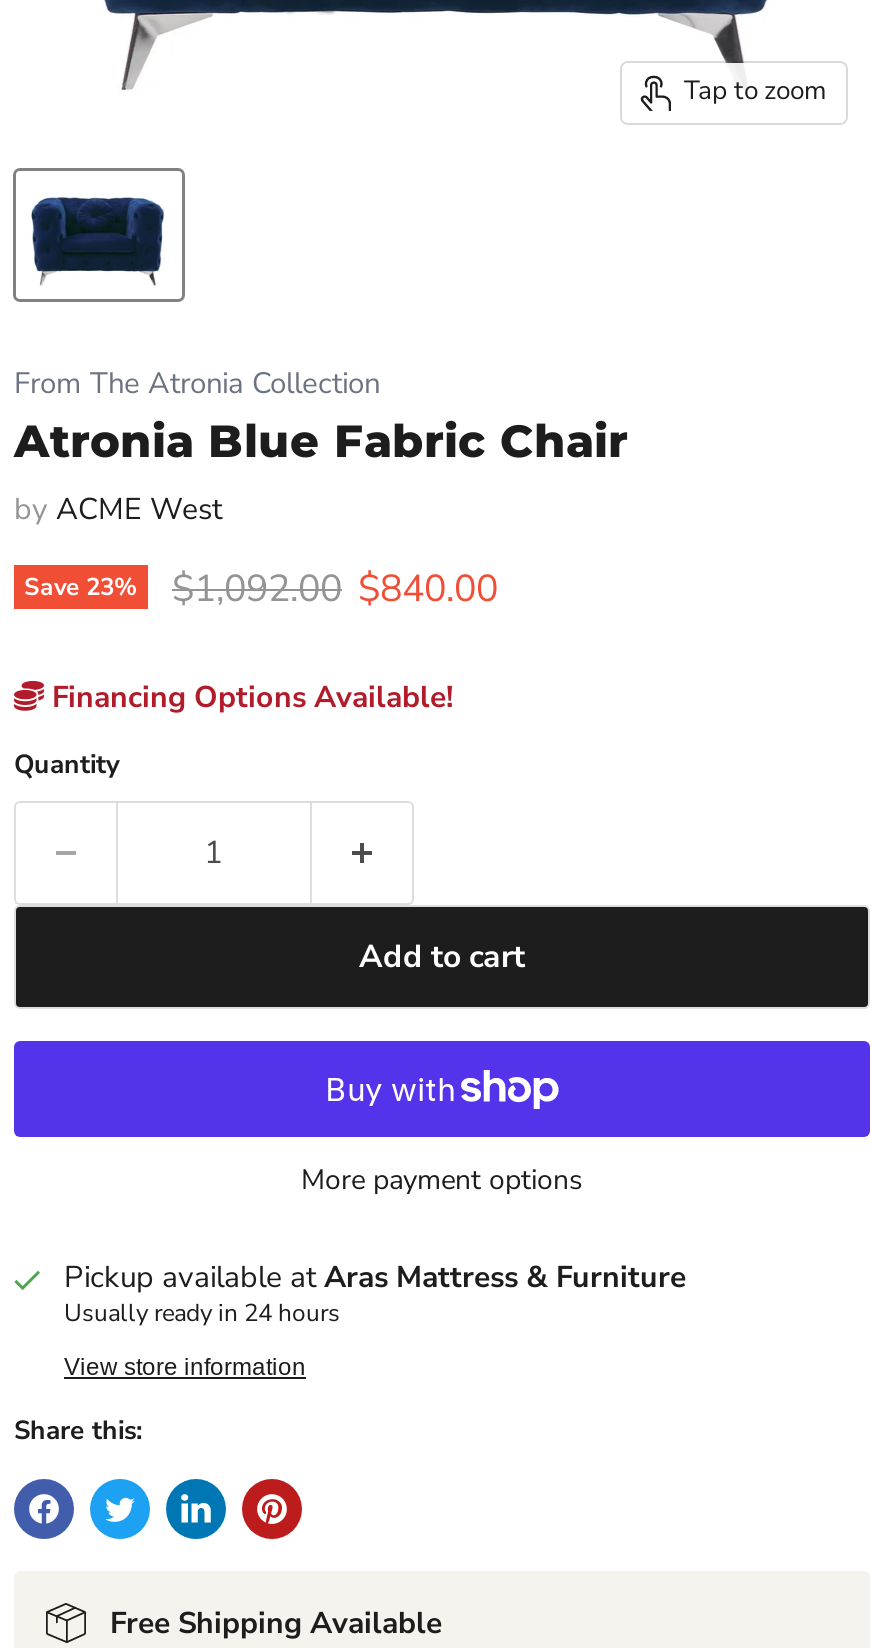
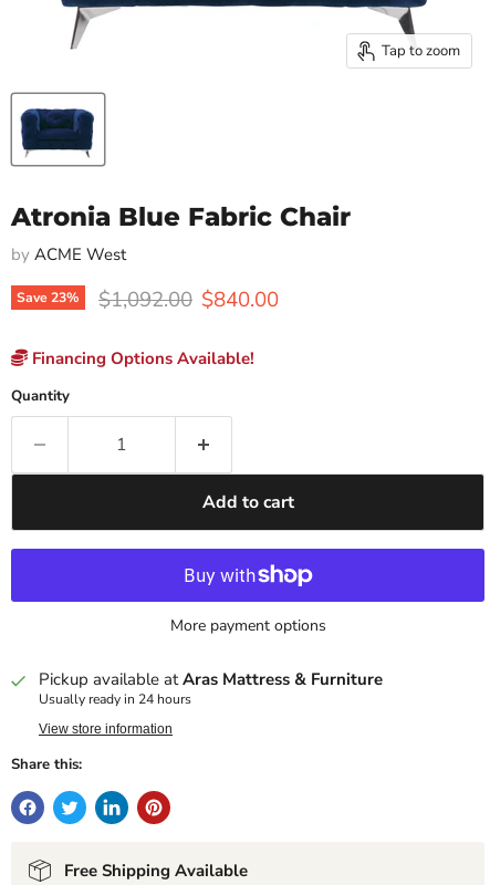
[14,362,380,402] From The Atronia Collection -> none

